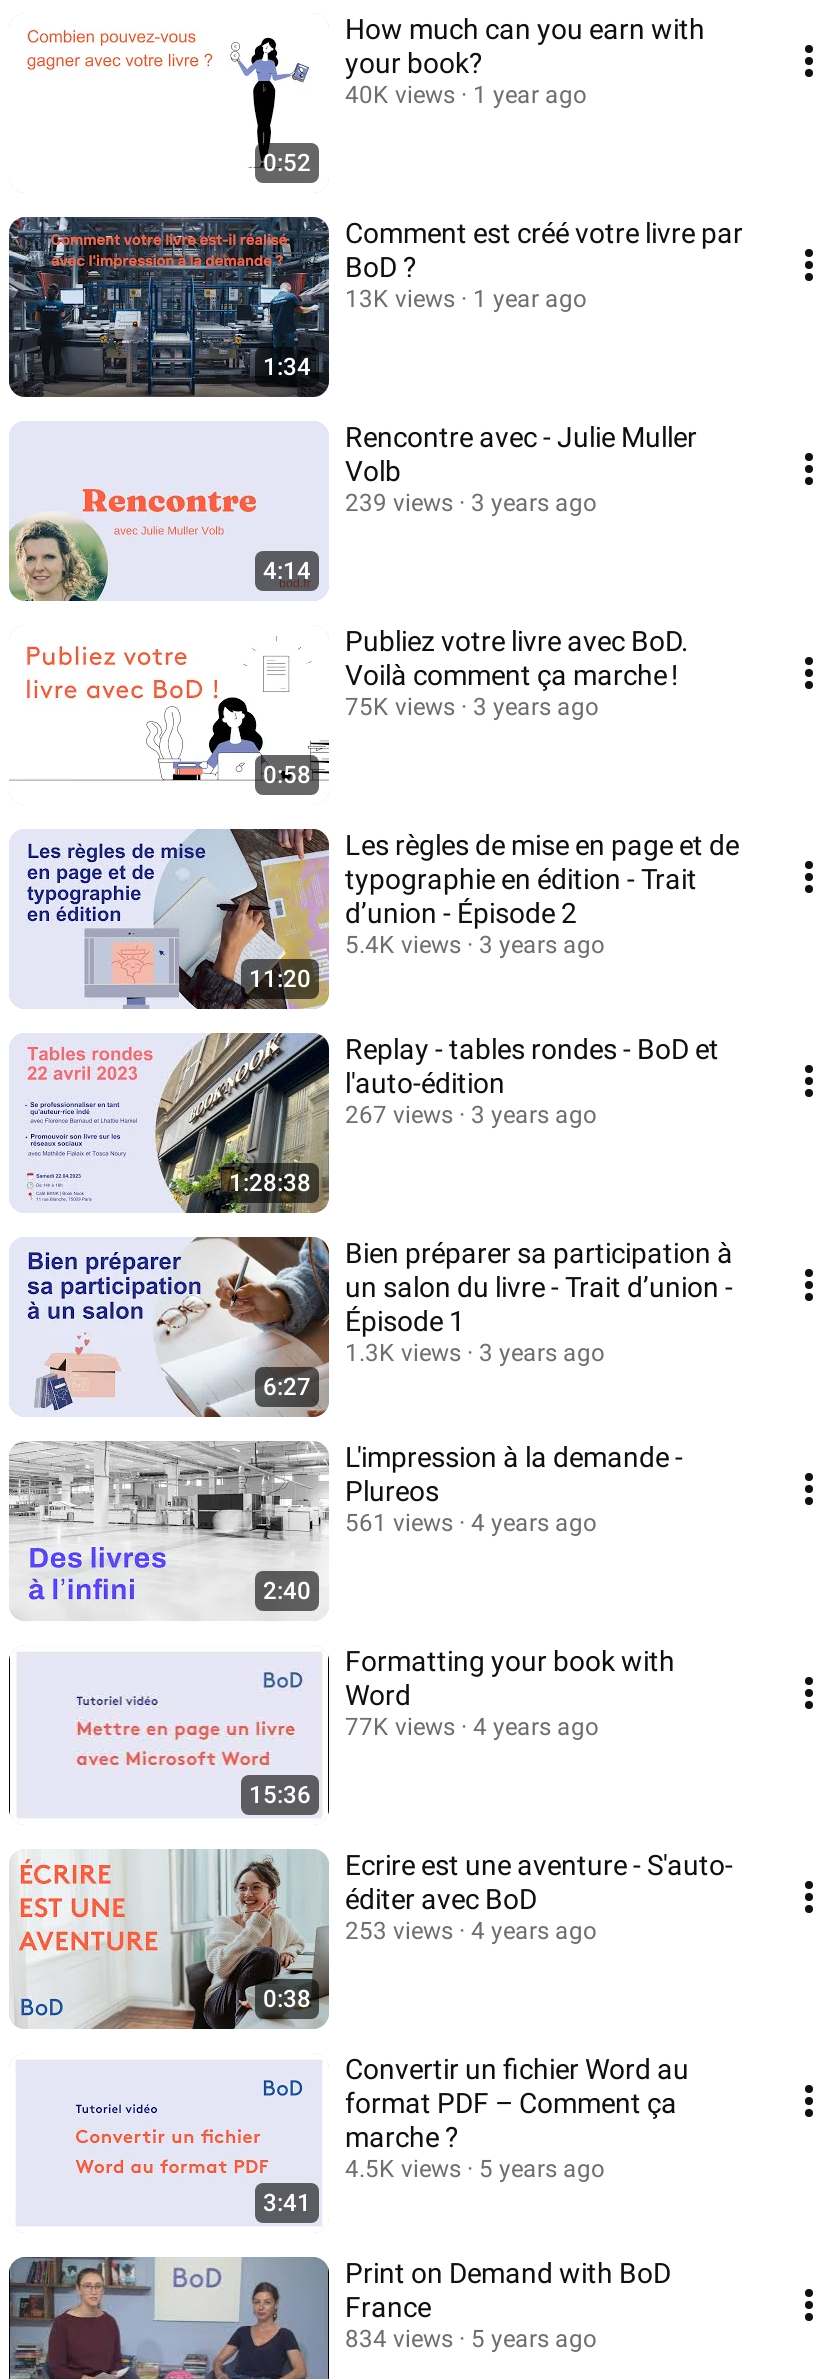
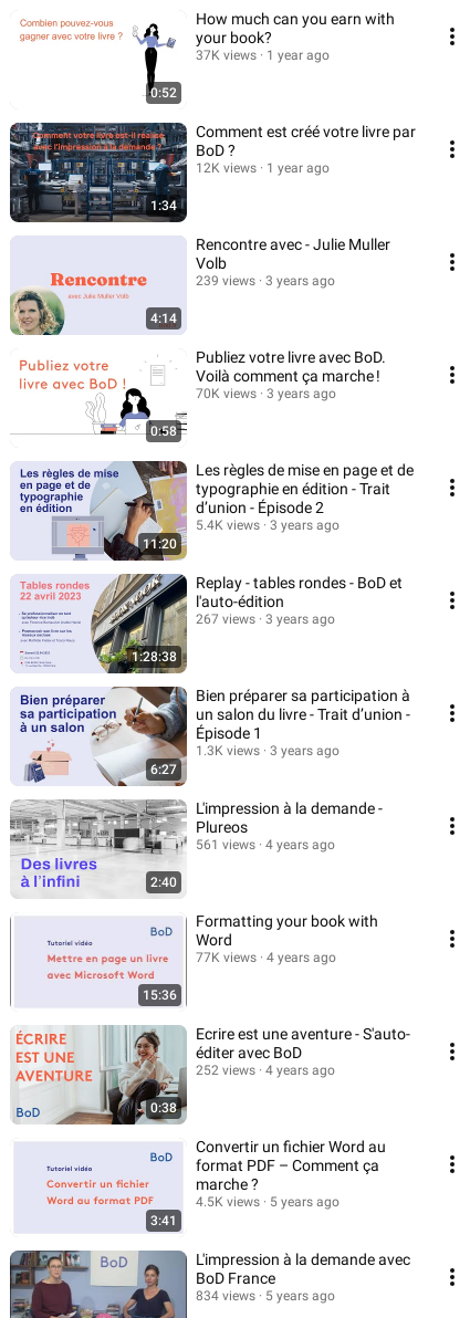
[345,81,587,109] 40K views 1 year ago -> [196,48,330,63] 37K views 1 year ago
[345,285,587,313] 13K views 1 year ago -> [196,160,330,176] 12K views 1 year ago
[345,693,599,721] 75K views 3 years ago -> [196,386,336,401] 70K views 3 years ago
[345,1917,597,1945] 253 views 4 years ago -> [196,1063,335,1078] 252 views 4 years ago
[345,2257,671,2323] Print on Demand with BoD | France -> [196,1251,410,1287] L'impression à la demande avec | BoD France

